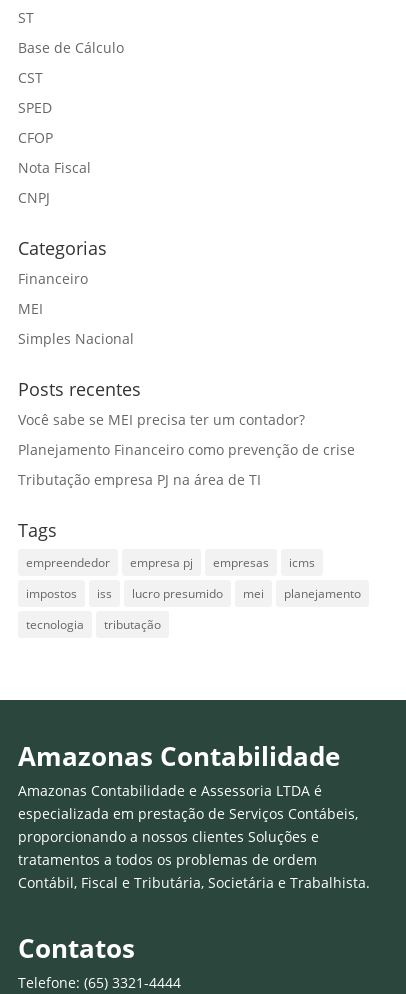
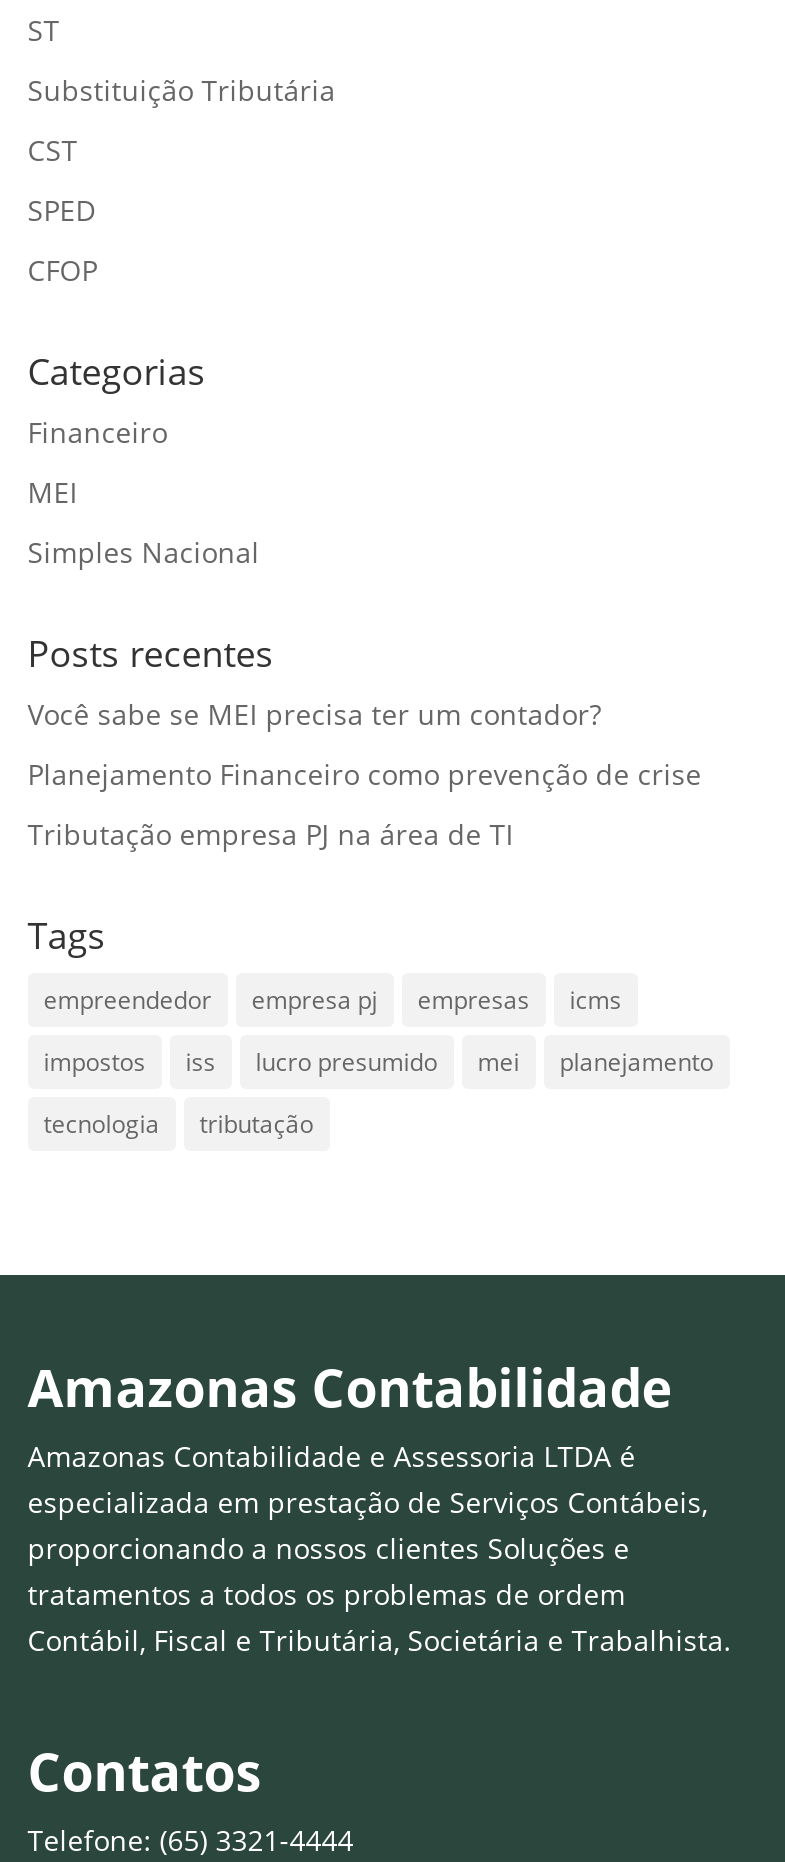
[18,38,124,57] Base de Cálculo -> [28,70,336,108] Substituição Tributária
[18,158,91,207] Nota Fiscal | CNPJ -> none

